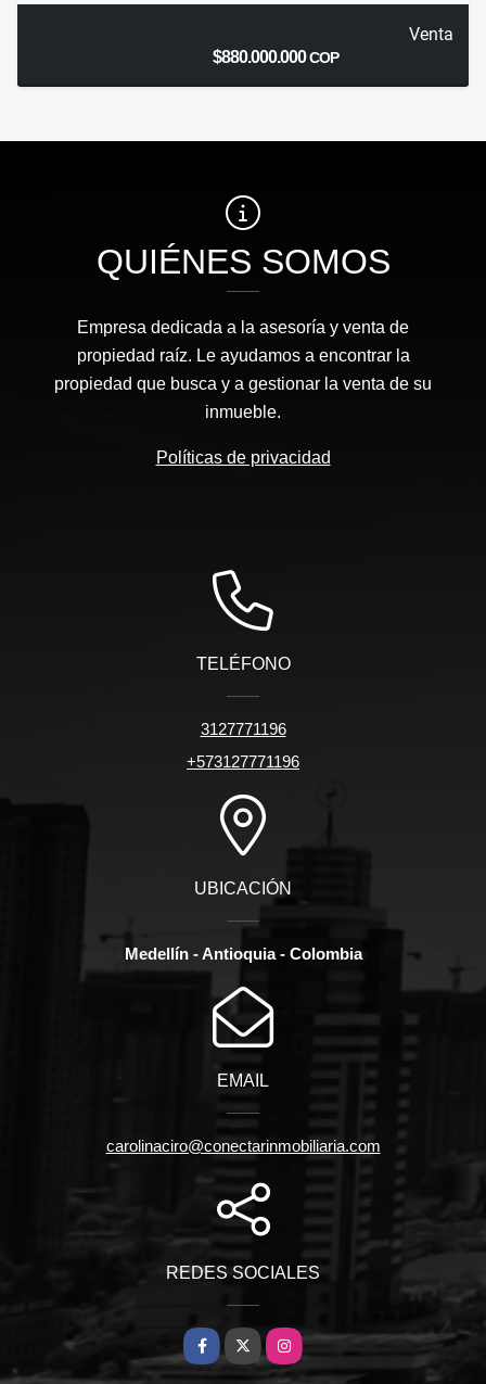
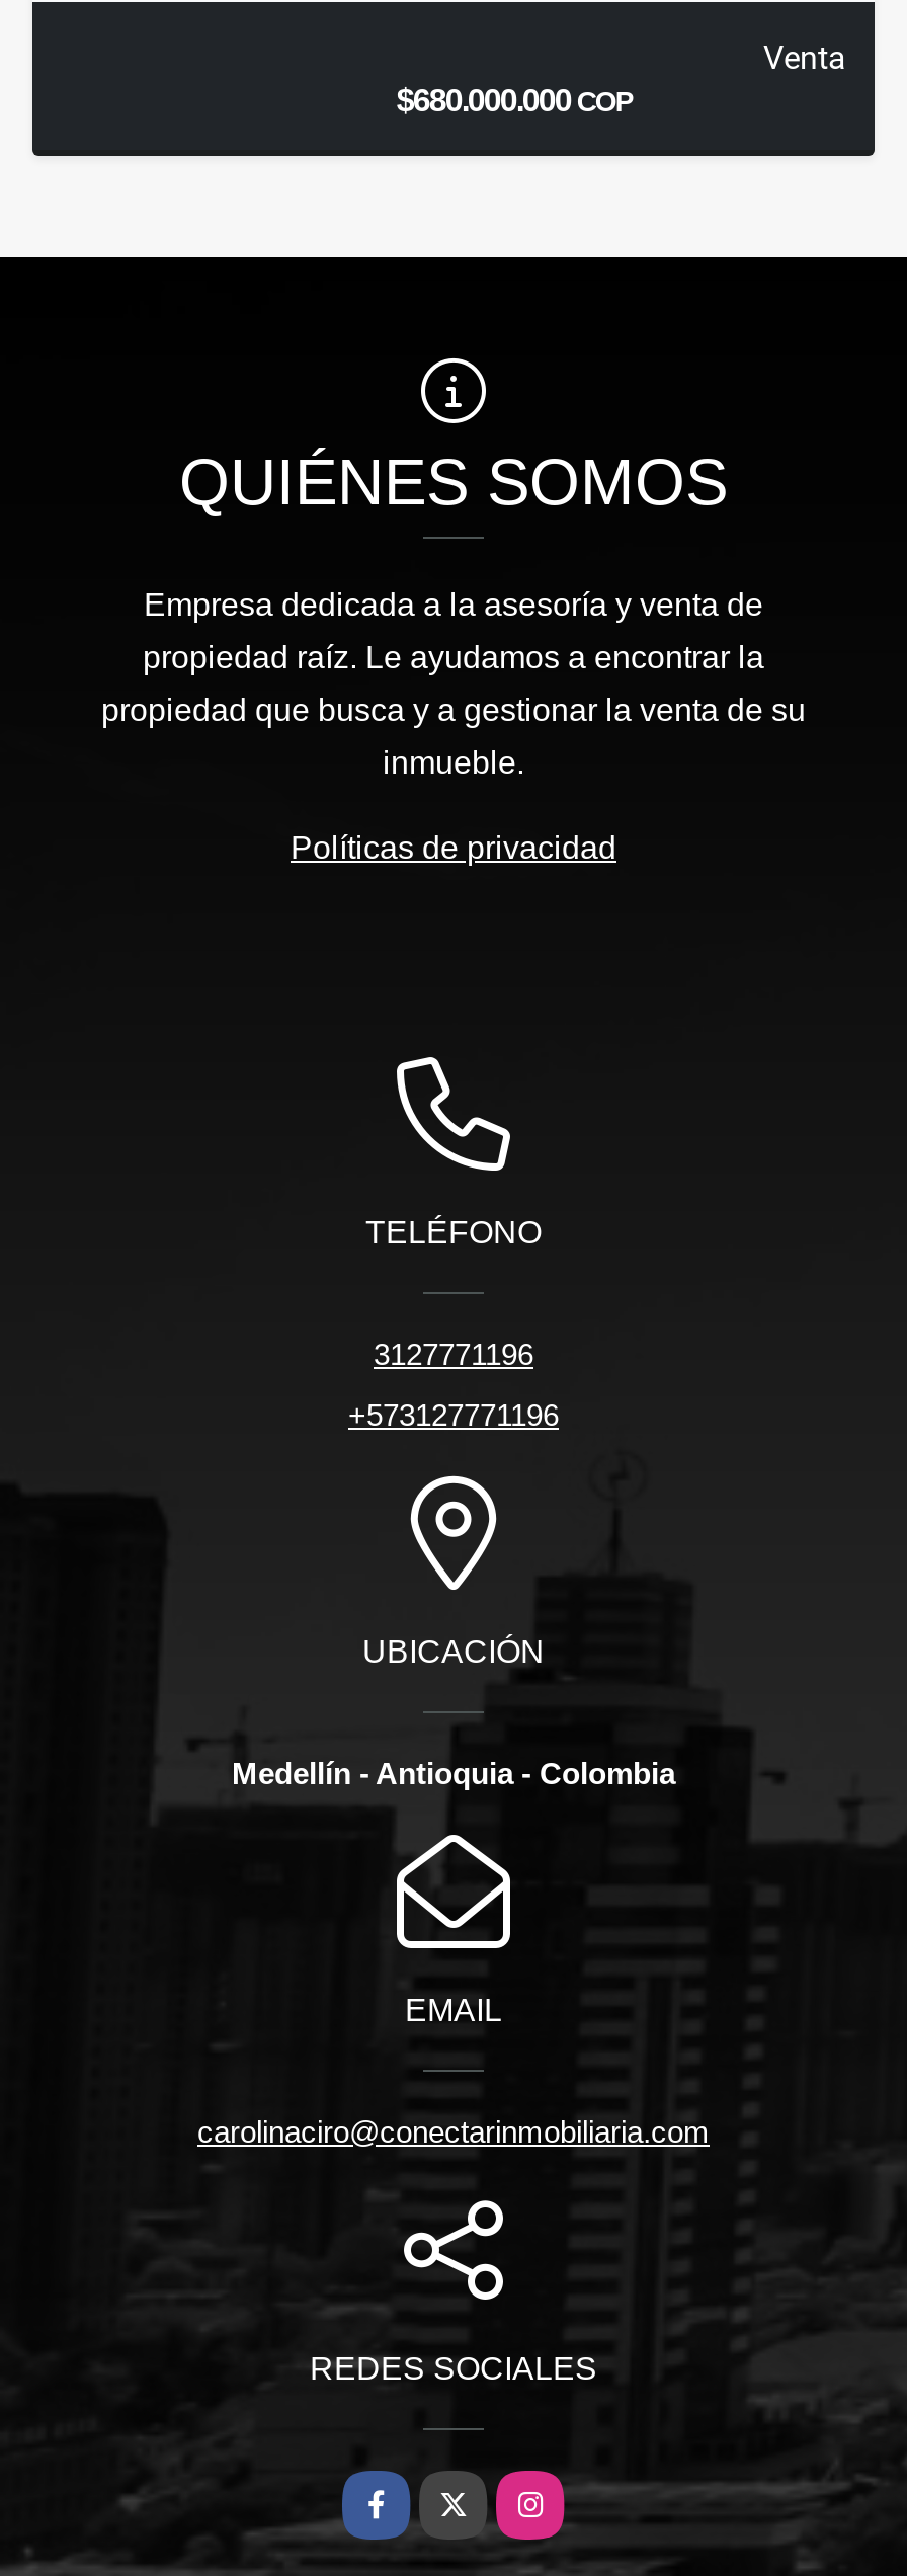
[212,48,338,66] $880.000.000 COP -> [396,83,631,118] $680.000.000 COP

